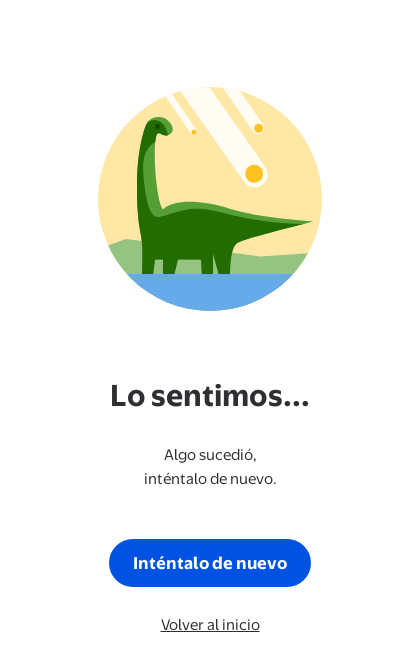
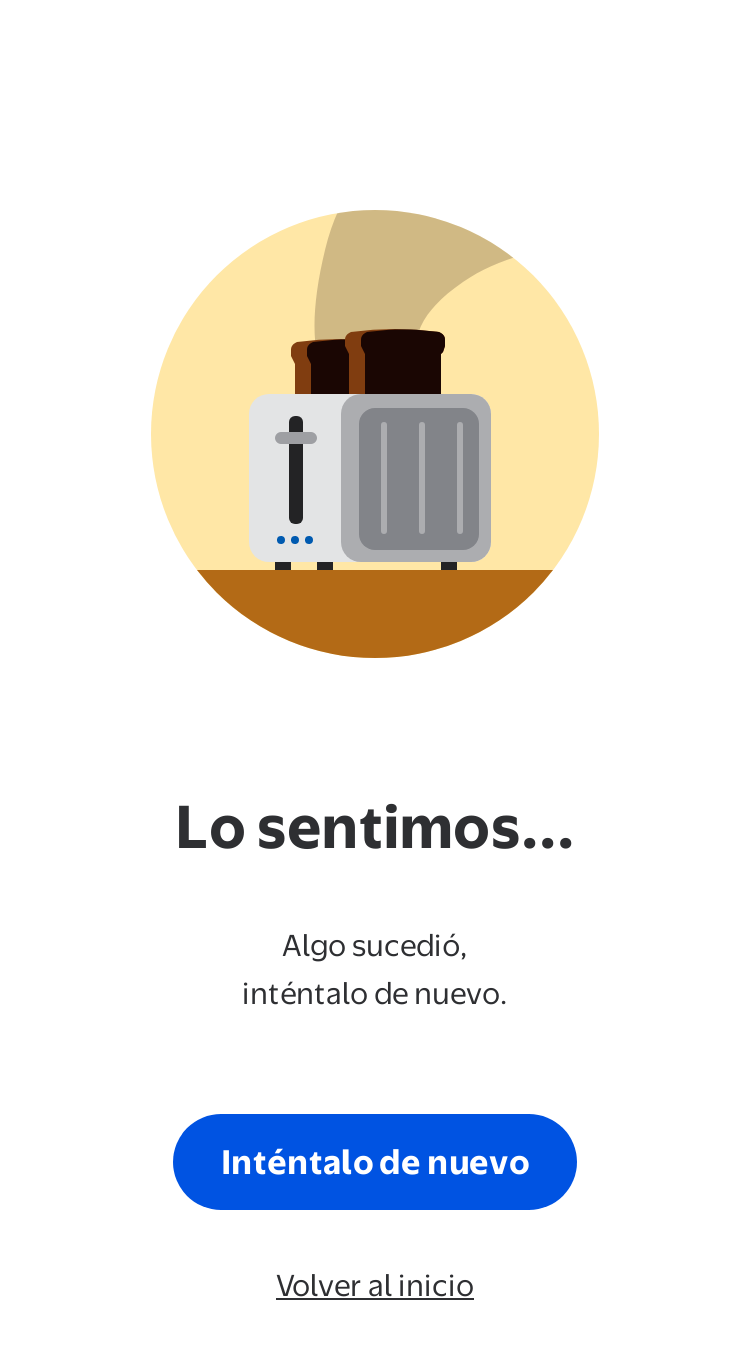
[108,88,312,312] [image] -> [173,210,573,660] [image]

